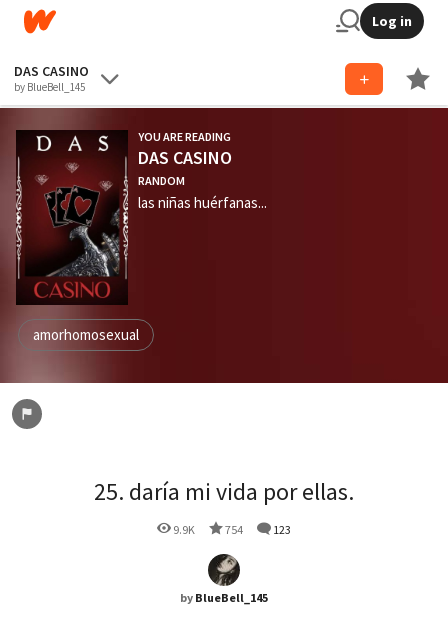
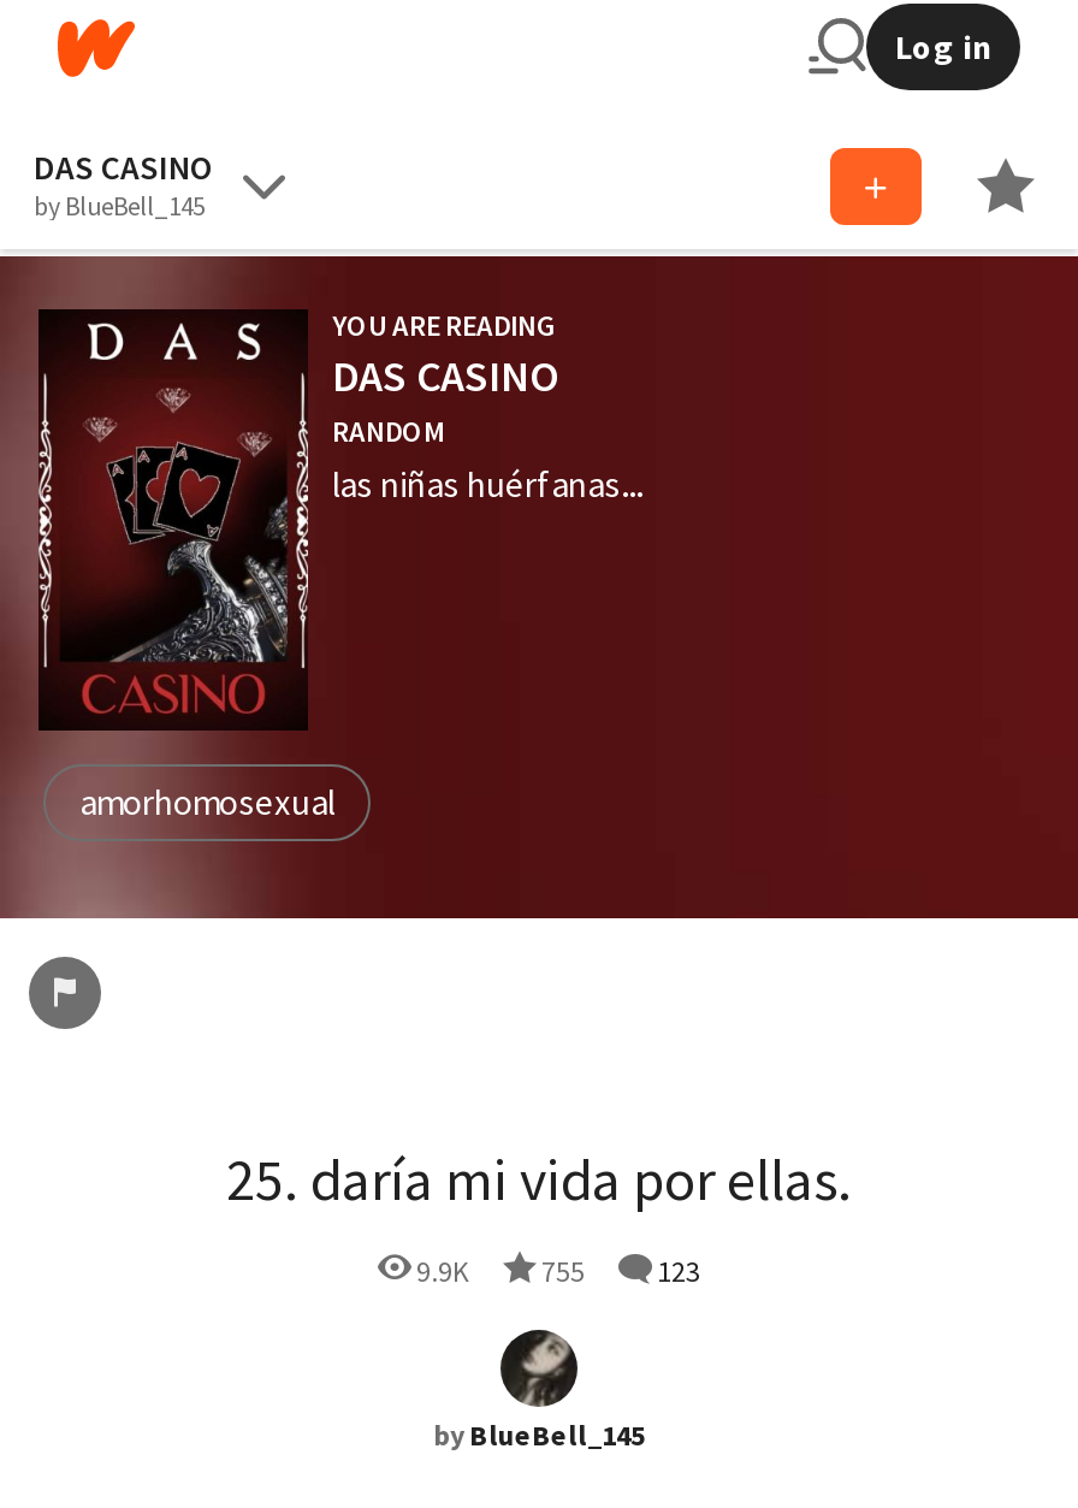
[171,522,291,537] 9.9K 754 123 -> [411,1253,700,1289] 9.9K 755 123

